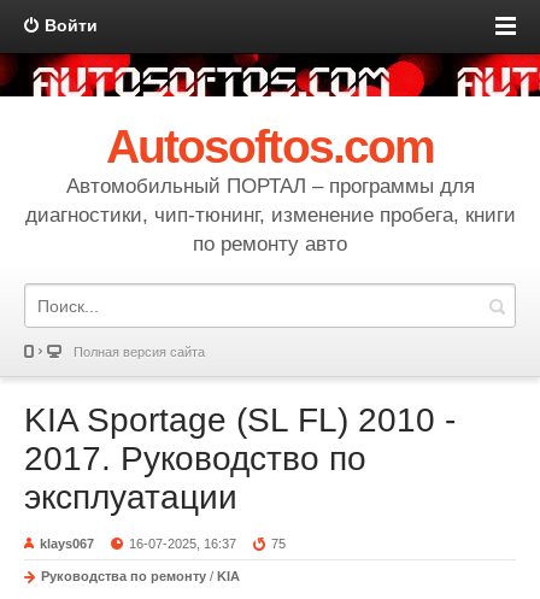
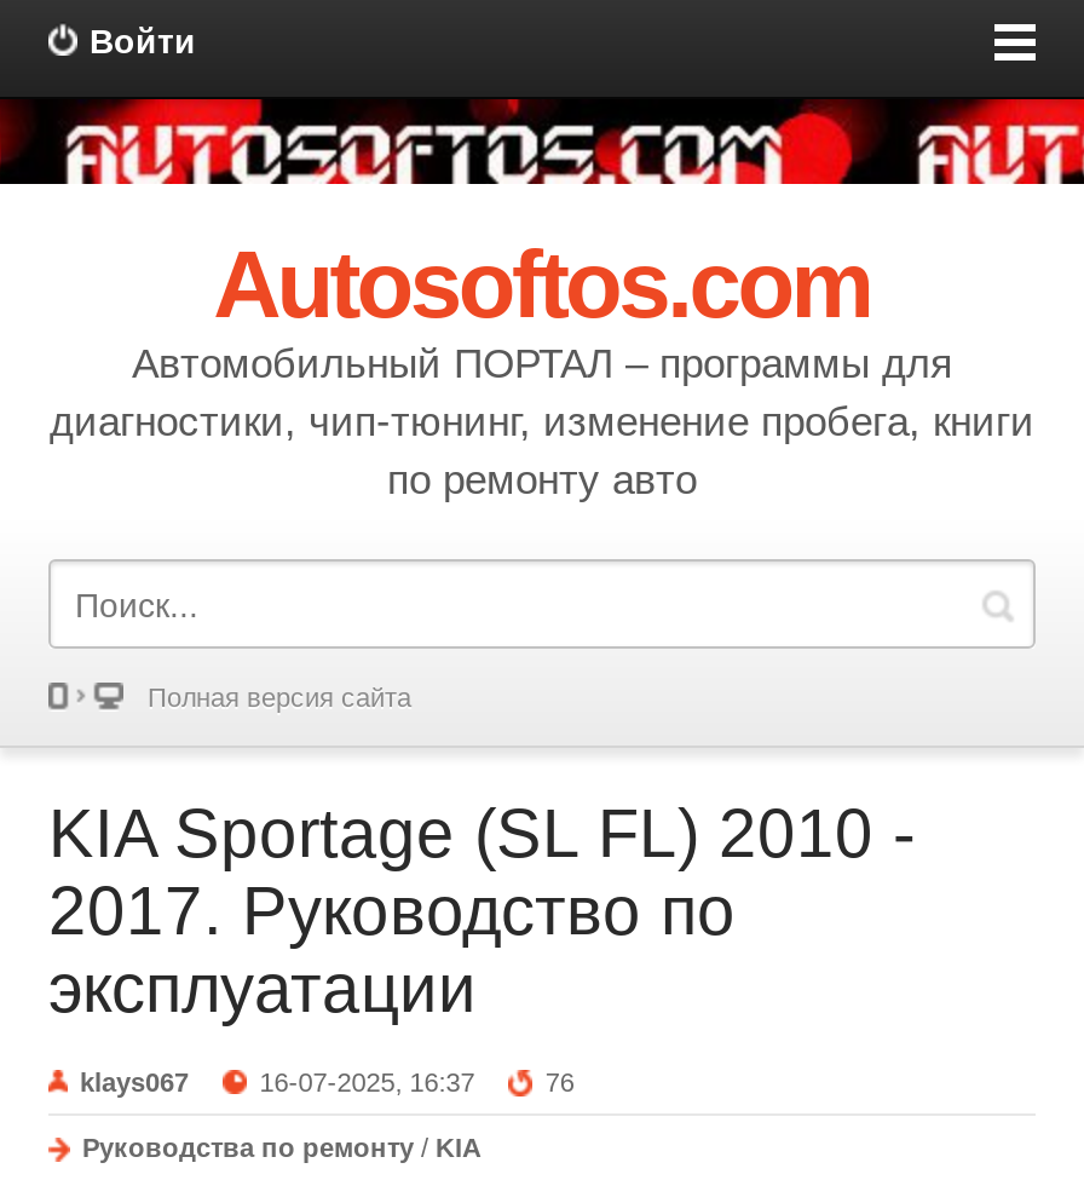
[272,536,286,551] 75 -> [545,1067,574,1096] 76

